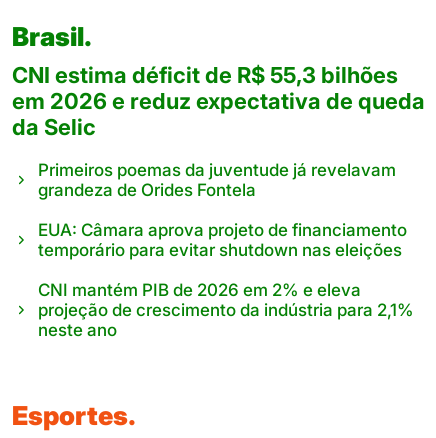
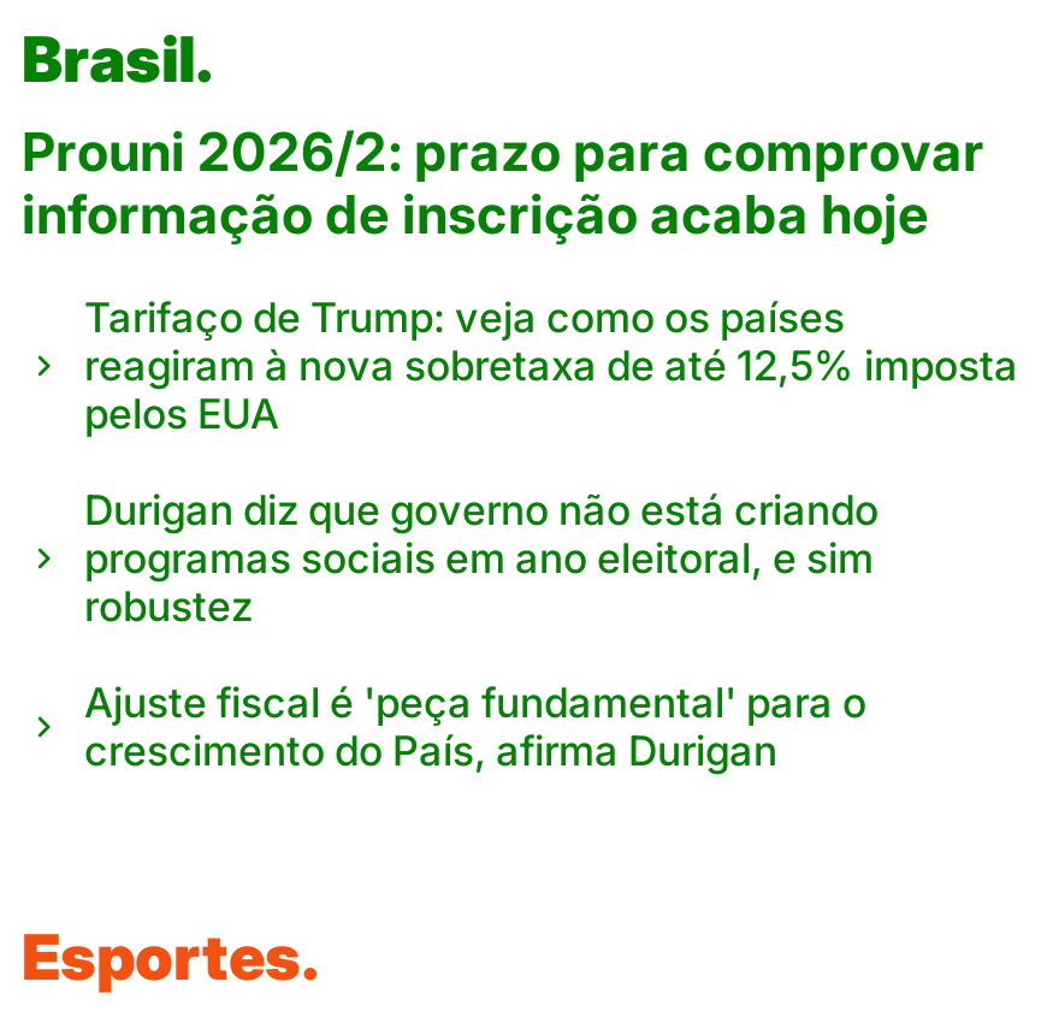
[12,62,425,140] CNI estima déficit de R$ 55,3 bilhões | em 2026 e reduz expectativa de queda | da Selic -> [22,120,984,246] Prouni 2026/2: prazo para comprovar | informação de inscrição acaba hoje
[38,160,396,200] Primeiros poemas da juventude já revelavam | grandeza de Orides Fontela -> [84,294,1018,438] Tarifaço de Trump: veja como os países | reagiram à nova sobretaxa de até 12,5% imposta | pelos EUA
[38,220,407,260] EUA: Câmara aprova projeto de financiamento | temporário para evitar shutdown nas eleições -> [84,486,879,631] Durigan diz que governo não está criando | programas sociais em ano eleitoral, e sim | robustez
[38,280,414,340] CNI mantém PIB de 2026 em 2% e eleva | projeção de crescimento da indústria para 2,1% | neste ano -> [84,679,866,775] Ajuste fiscal é 'peça fundamental' para o | crescimento do País, afirma Durigan

